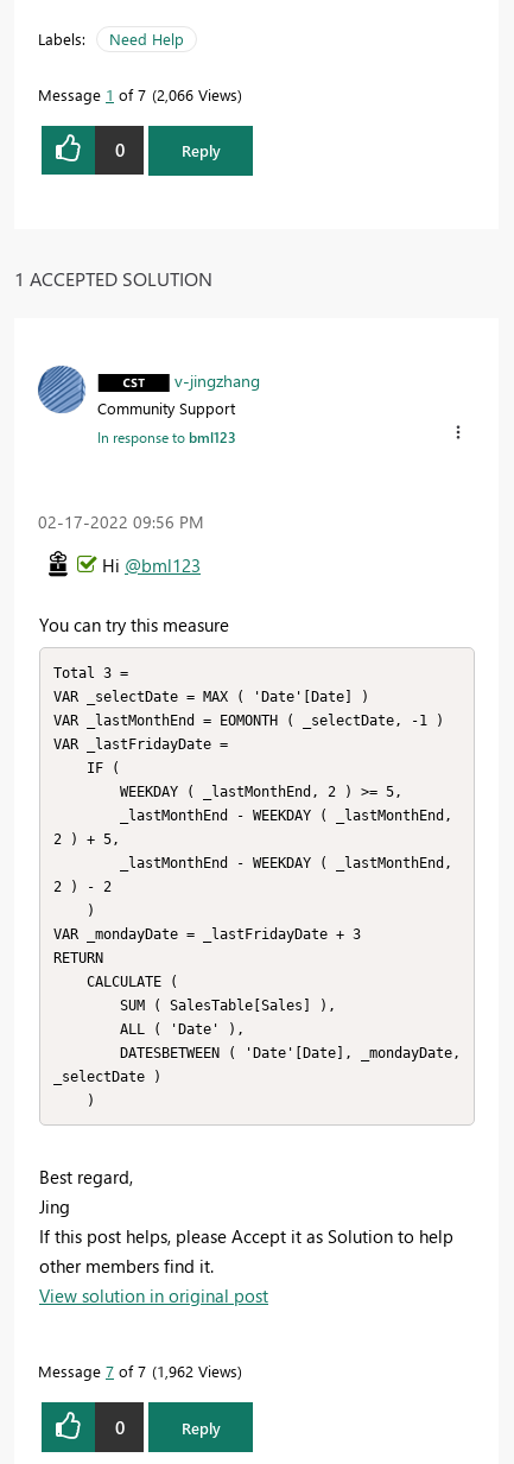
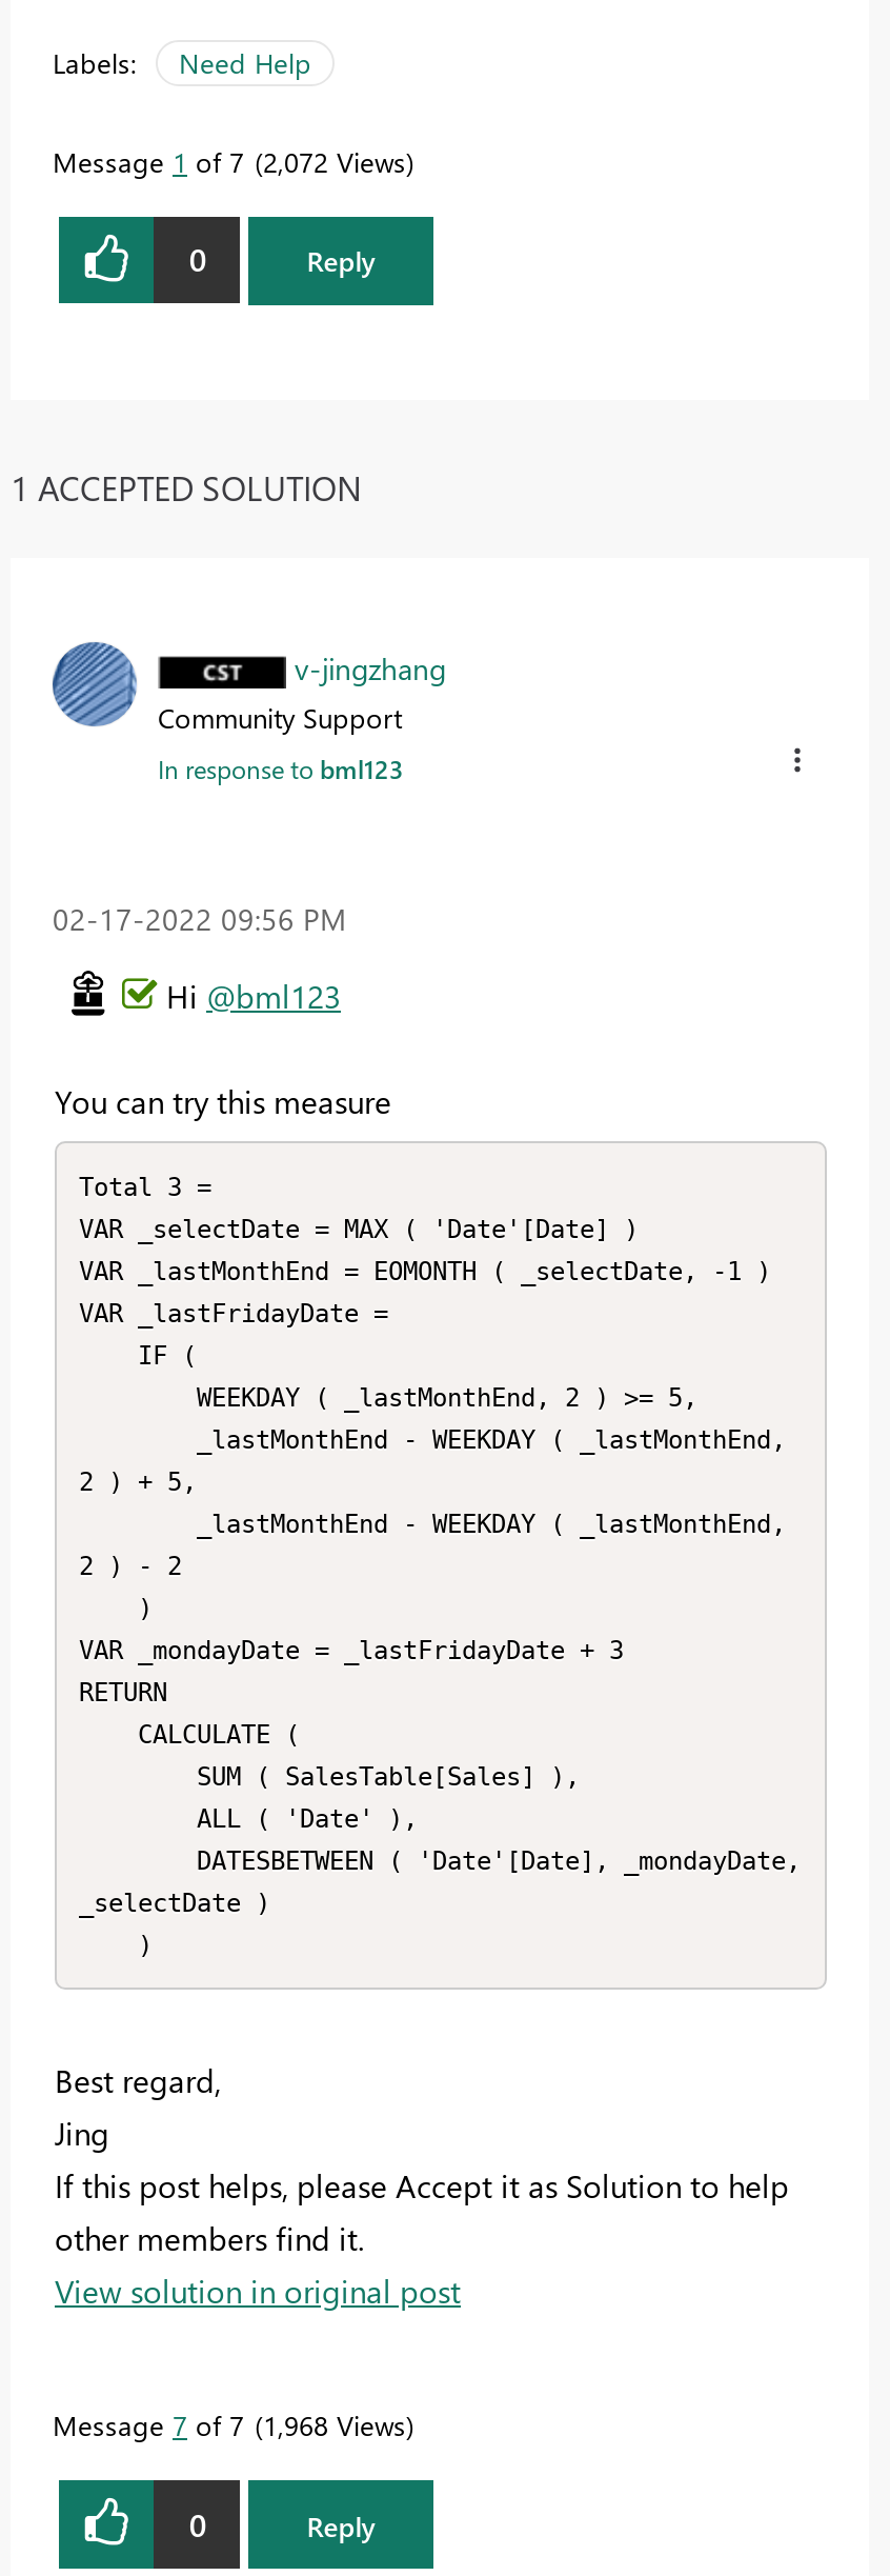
[38,84,237,104] Message 1 of 7 2,066 Views -> [53,142,406,178] Message 1 of 7 2,072 Views
[38,1361,237,1381] Message 7 of 7 1,962 Views -> [53,2407,406,2443] Message 7 of 7 1,968 Views

